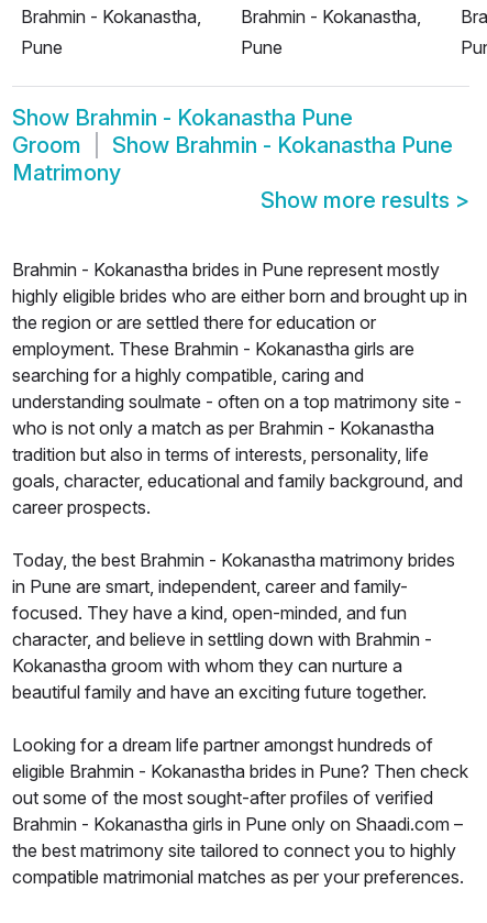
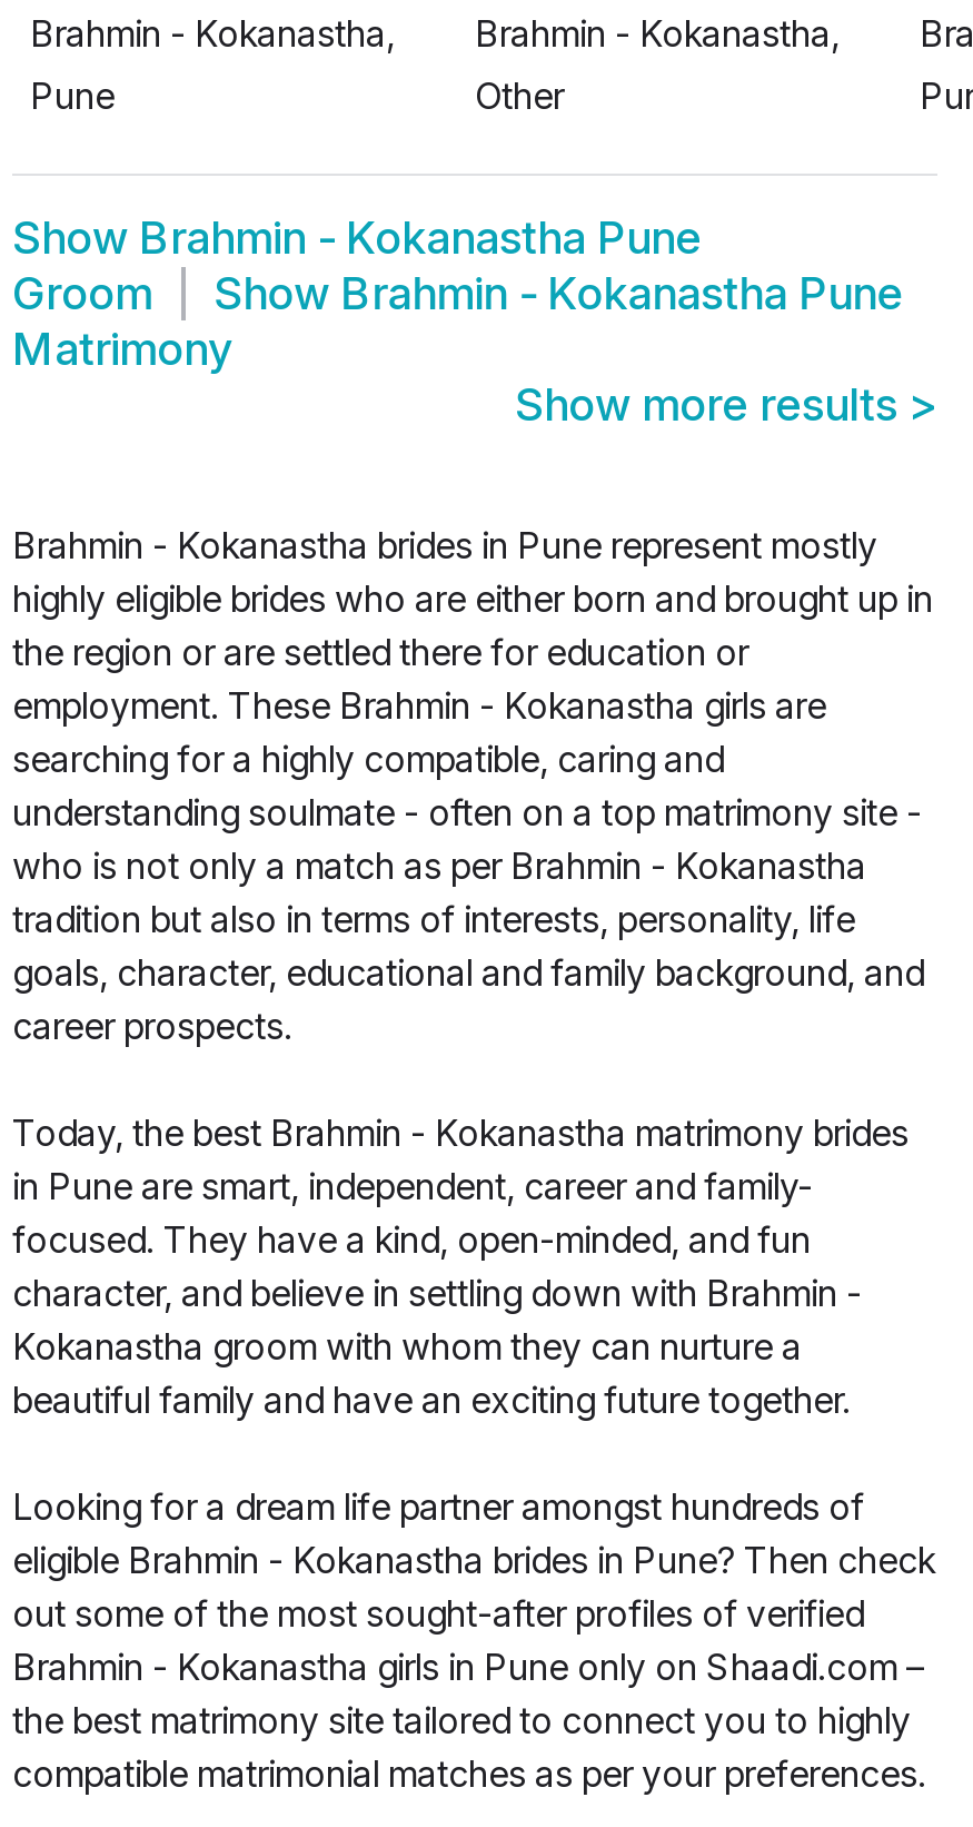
[241,37,283,59] Pune -> [475,74,564,118] Other

